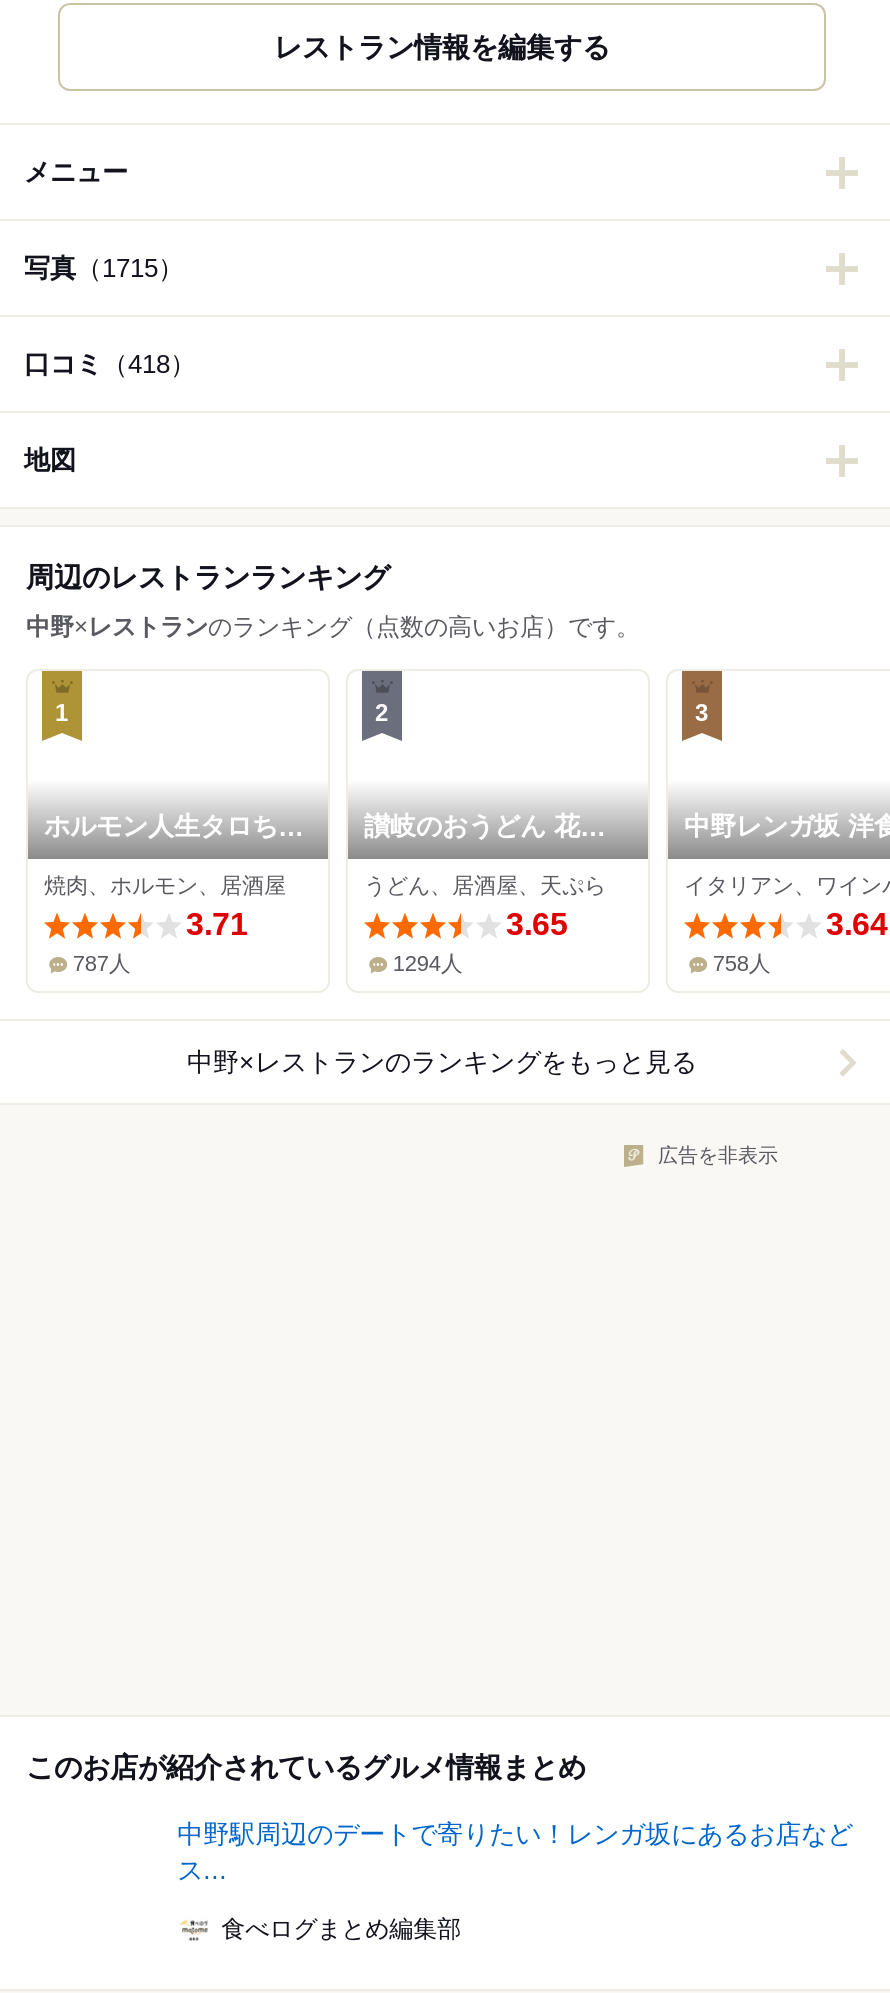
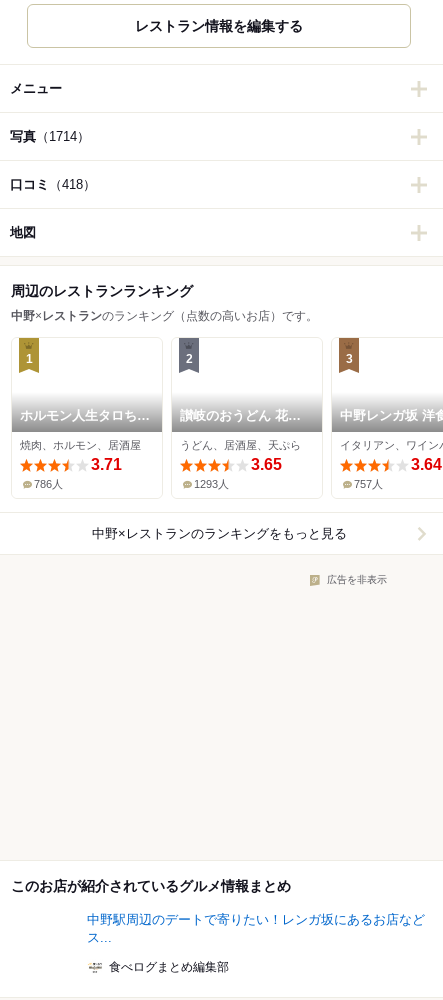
[24,254,184,284] 写真（1715） -> [10,129,90,144] 写真（1714）
[73,952,131,976] 787人 -> [34,478,63,490] 786人
[393,952,463,976] 1294人 -> [194,478,229,490] 1293人
[713,952,771,976] 758人 -> [354,478,383,490] 757人

